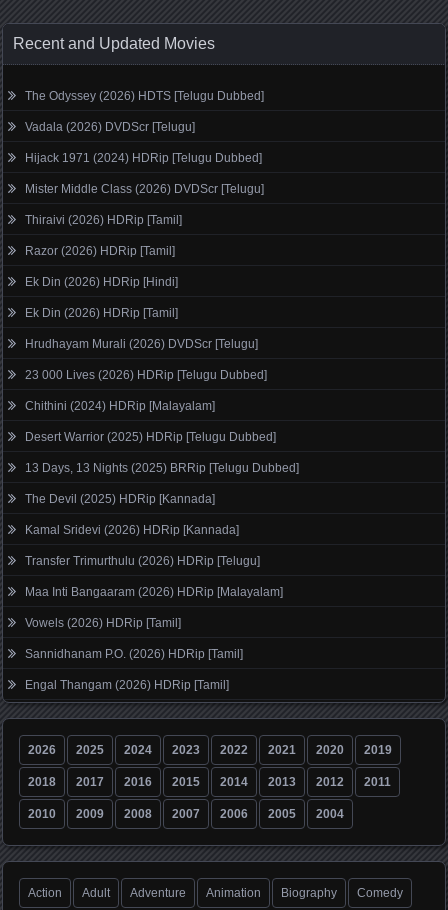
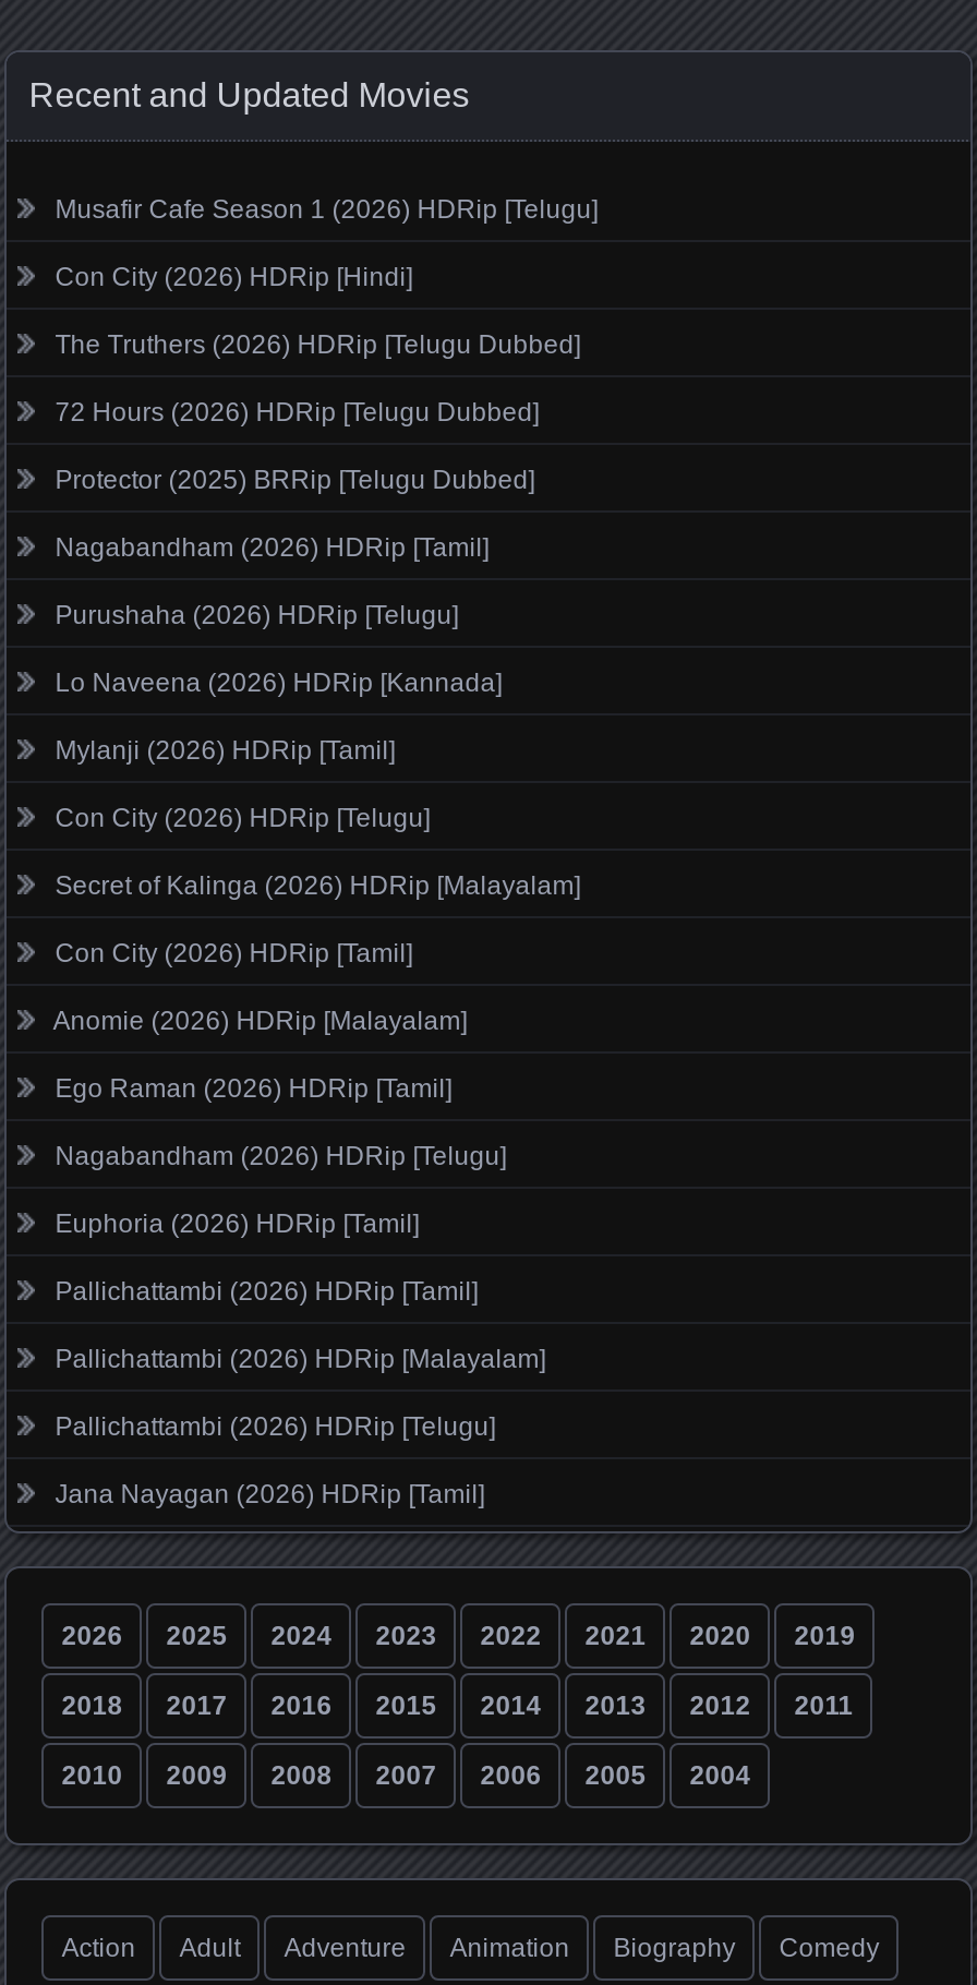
[25,89,264,103] The Odyssey (2026) HDTS [Telugu Dubbed] -> [55,193,598,224] Musafir Cafe Season 1 (2026) HDRip [Telugu]
[25,120,195,134] Vadala (2026) DVDScr [Telugu] -> [55,261,413,292] Con City (2026) HDRip [Hindi]
[25,151,262,165] Hijack 1971 (2024) HDRip [Telugu Dubbed] -> [55,329,581,359] The Truthers (2026) HDRip [Telugu Dubbed]
[25,182,264,196] Mister Middle Class (2026) DVDScr [Telugu] -> [55,396,539,427] 72 Hours (2026) HDRip [Telugu Dubbed]
[25,213,182,227] Thiraivi (2026) HDRip [Tamil] -> [55,464,535,495] Protector (2025) BRRip [Telugu Dubbed]
[25,244,175,258] Razor (2026) HDRip [Tamil] -> [55,532,489,562] Nagabandham (2026) HDRip [Tamil]
[25,275,178,289] Ek Din (2026) HDRip [Hindi] -> [55,599,458,630] Purushaha (2026) HDRip [Telugu]
[25,306,178,320] Ek Din (2026) HDRip [Tamil] -> [55,667,502,697] Lo Naveena (2026) HDRip [Kannada]
[25,337,258,351] Hrudhayam Murali (2026) DVDScr [Telugu] -> [55,734,395,765] Mylanji (2026) HDRip [Tamil]
[25,368,267,382] 23 000 Lives (2026) HDRip [Telugu Dubbed] -> [55,802,430,833] Con City (2026) HDRip [Telugu]
[25,399,215,413] Chithini (2024) HDRip [Malayalam] -> [55,870,581,900] Secret of Kalinga (2026) HDRip [Malayalam]
[25,430,276,444] Desert Warrior (2025) HDRip [Telugu Dubbed] -> [55,937,413,968] Con City (2026) HDRip [Tamil]
[25,461,299,475] 13 Days, 13 Nights (2025) BRRip [Telugu Dubbed] -> [53,1005,467,1035] Anomie (2026) HDRip [Malayalam]
[25,492,215,506] The Devil (2025) HDRip [Kannada] -> [55,1073,452,1103] Ego Raman (2026) HDRip [Tamil]
[25,523,239,537] Kamal Sridevi (2026) HDRip [Kannada] -> [55,1140,506,1171] Nagabandham (2026) HDRip [Telugu]
[25,554,260,568] Transfer Trimurthulu (2026) HDRip [Telugu] -> [55,1208,419,1238] Euphoria (2026) HDRip [Tamil]
[25,585,283,599] Maa Inti Bangaaram (2026) HDRip [Malayalam] -> [55,1275,478,1306] Pallichattambi (2026) HDRip [Tamil]
[25,616,181,630] Vowels (2026) HDRip [Tamil] -> [55,1343,546,1374] Pallichattambi (2026) HDRip [Malayalam]
[25,647,243,661] Sannidhanam P.O. (2026) HDRip [Tamil] -> [55,1411,495,1441] Pallichattambi (2026) HDRip [Telugu]
[25,678,229,692] Engal Thangam (2026) HDRip [Tamil] -> [55,1478,485,1509] Jana Nayagan (2026) HDRip [Tamil]

